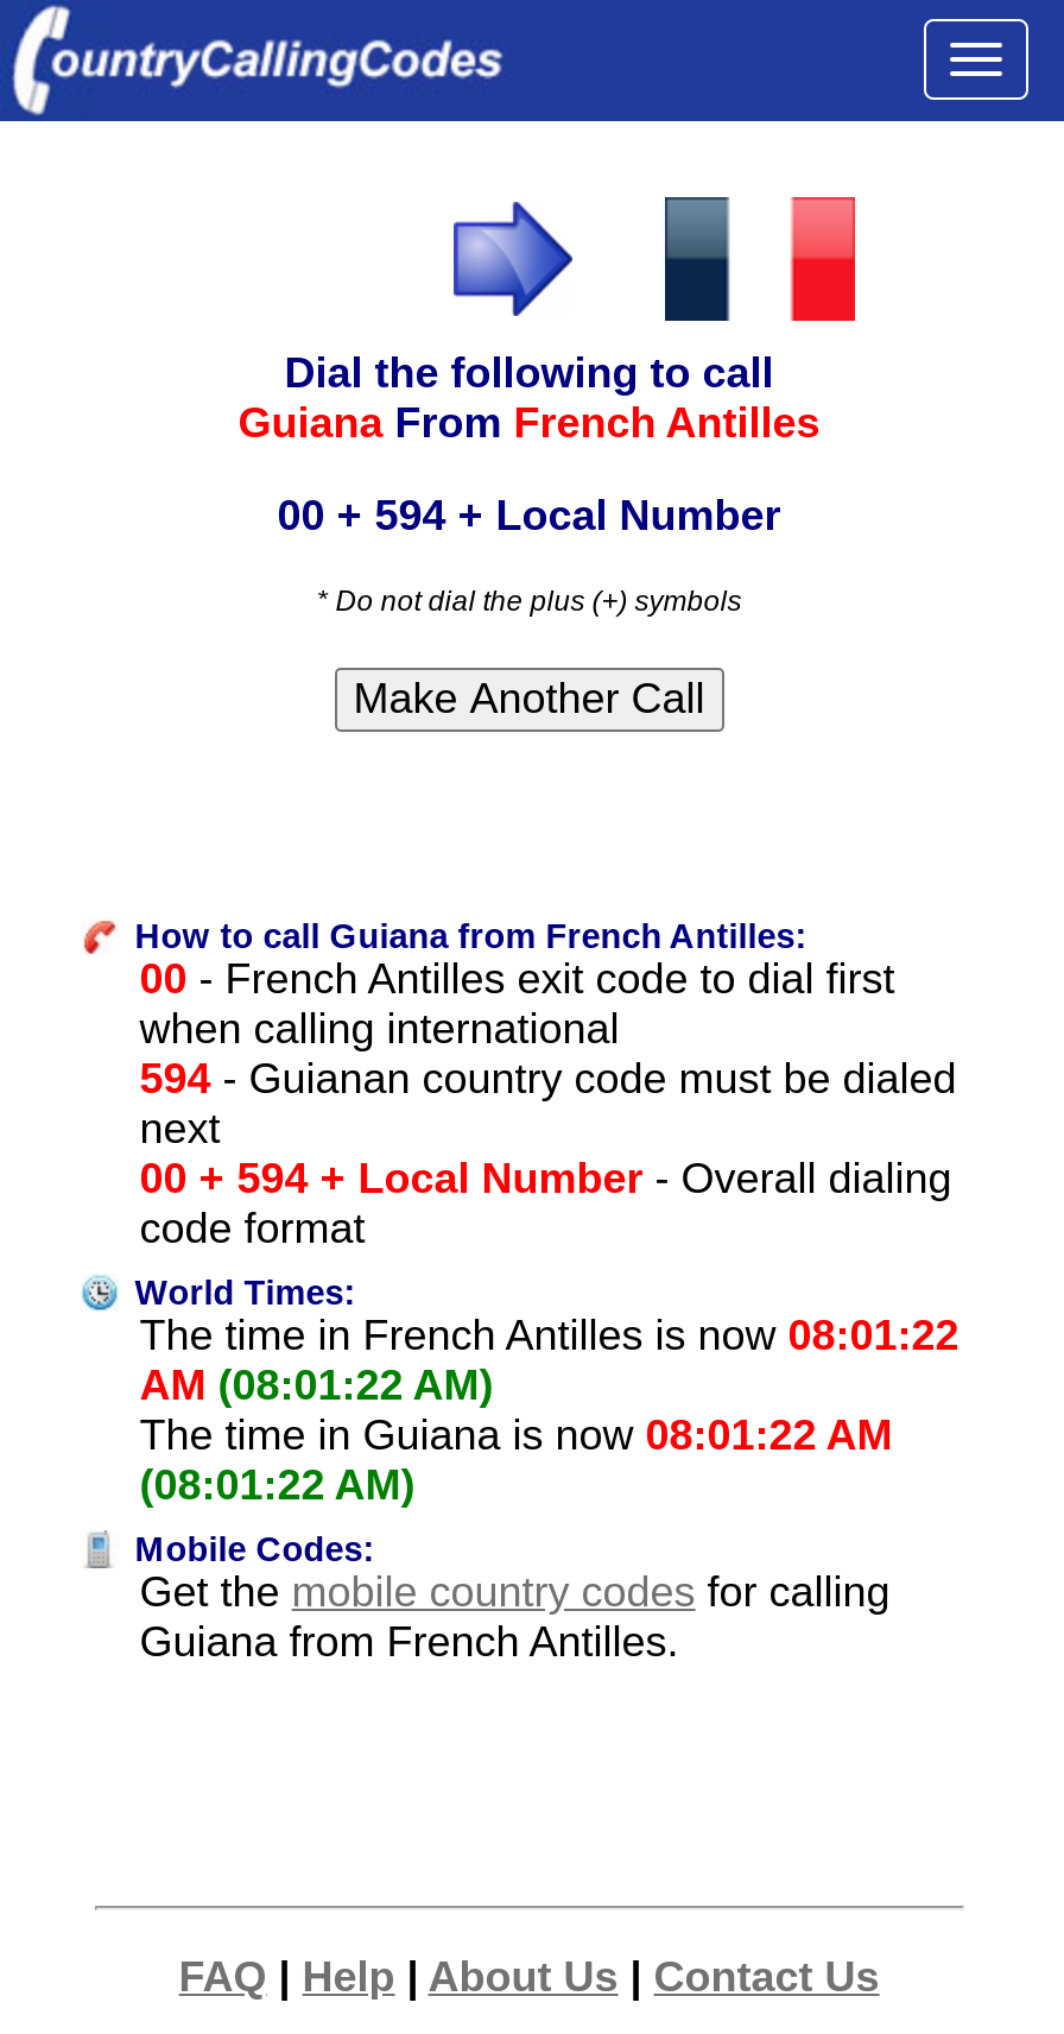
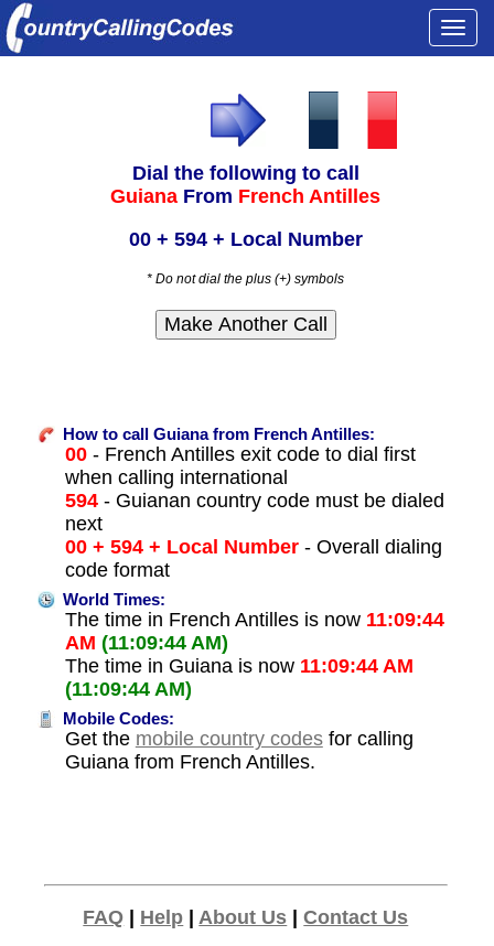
[140,1313,959,1360] The time in French Antilles is now 08:01:22 -> [65,609,444,631] The time in French Antilles is now 11:09:44
[140,1362,494,1410] AM (08:01:22 AM) -> [65,632,228,654] AM (11:09:44 AM)
[140,1412,893,1460] The time in Guiana is now 08:01:22 AM -> [65,655,413,677] The time in Guiana is now 11:09:44 AM
[140,1462,415,1510] (08:01:22 AM) -> [65,679,192,701] (11:09:44 AM)

